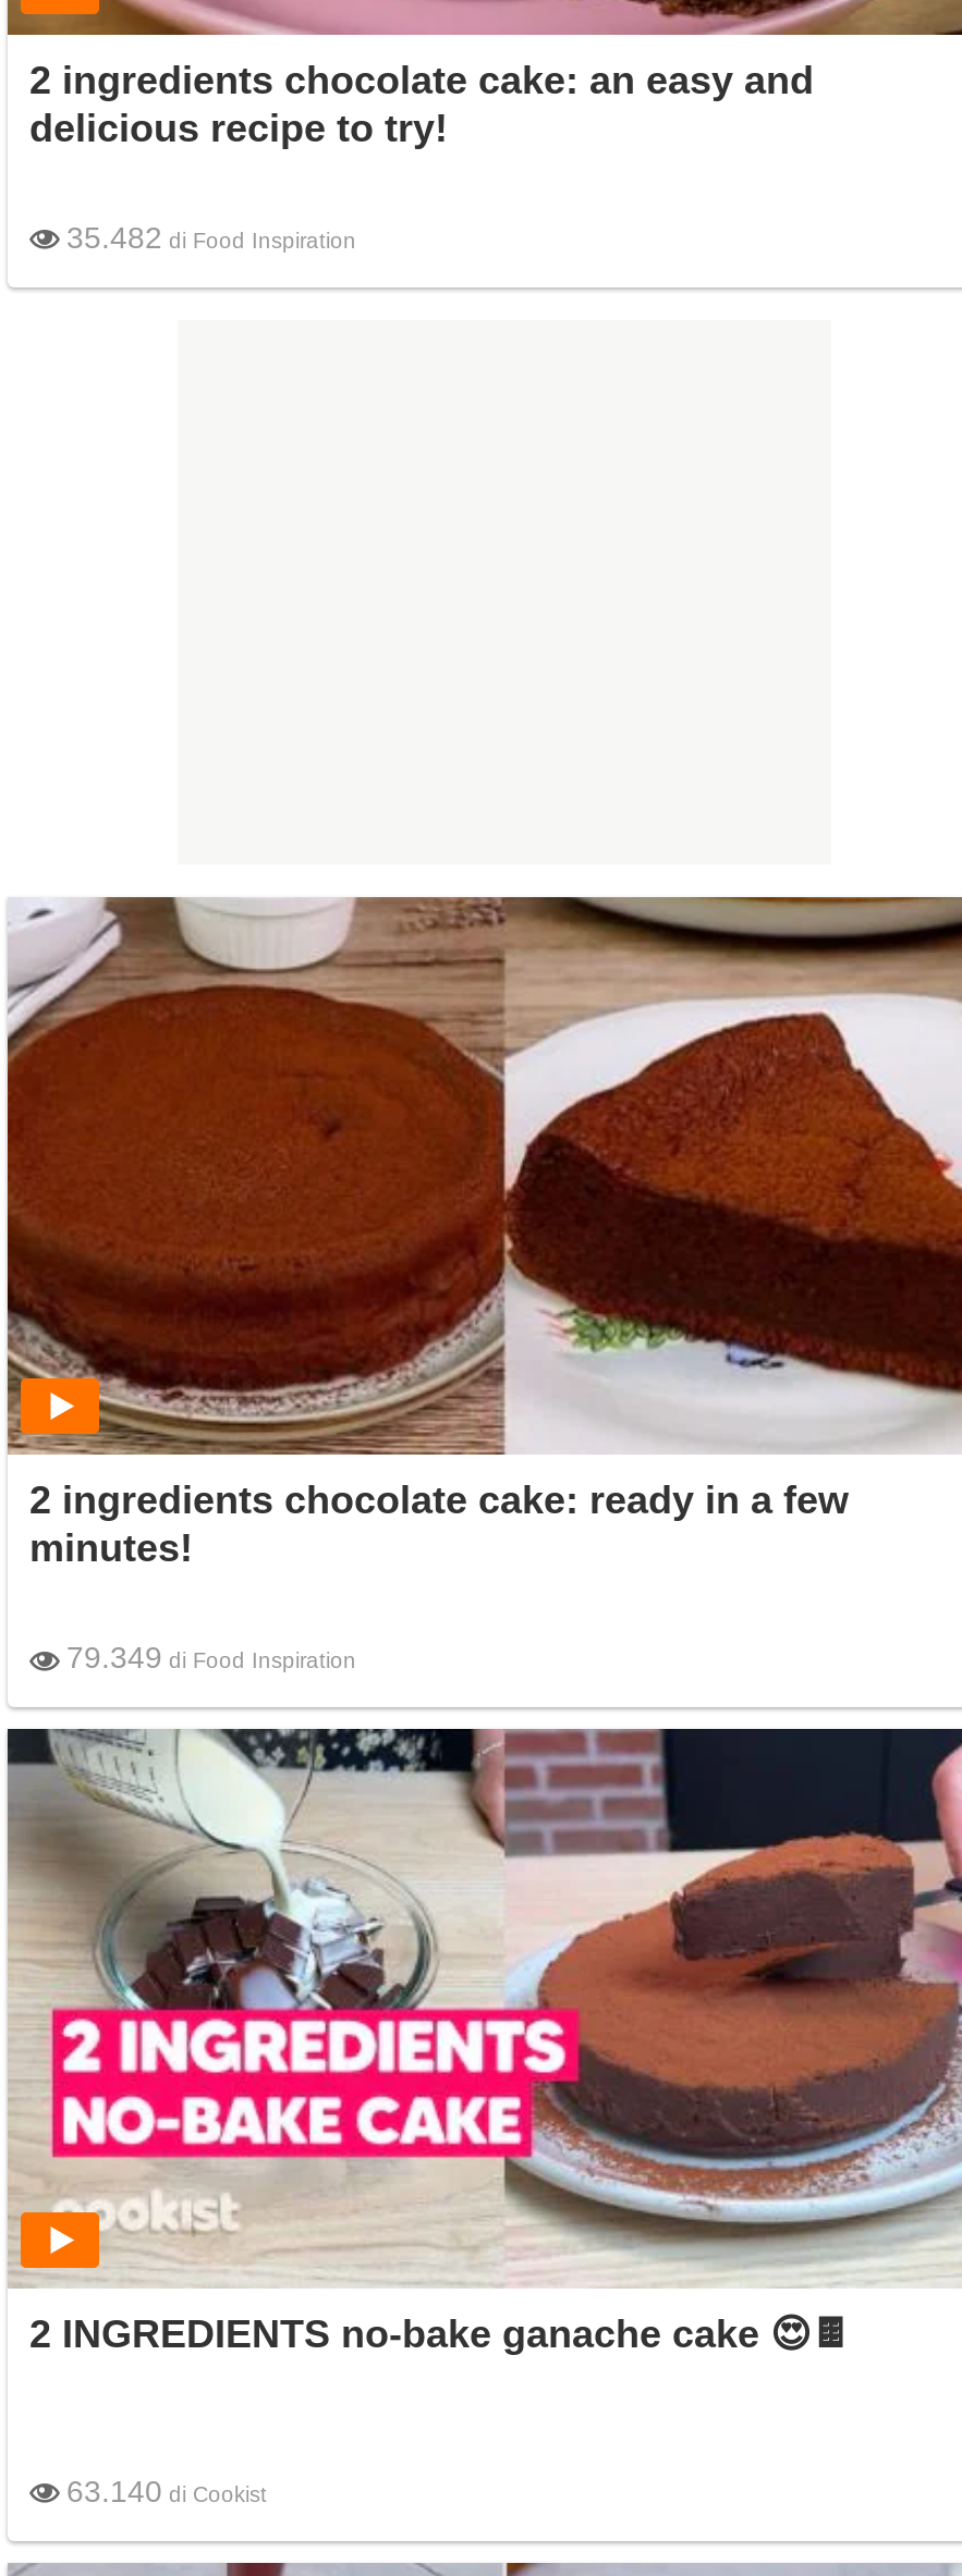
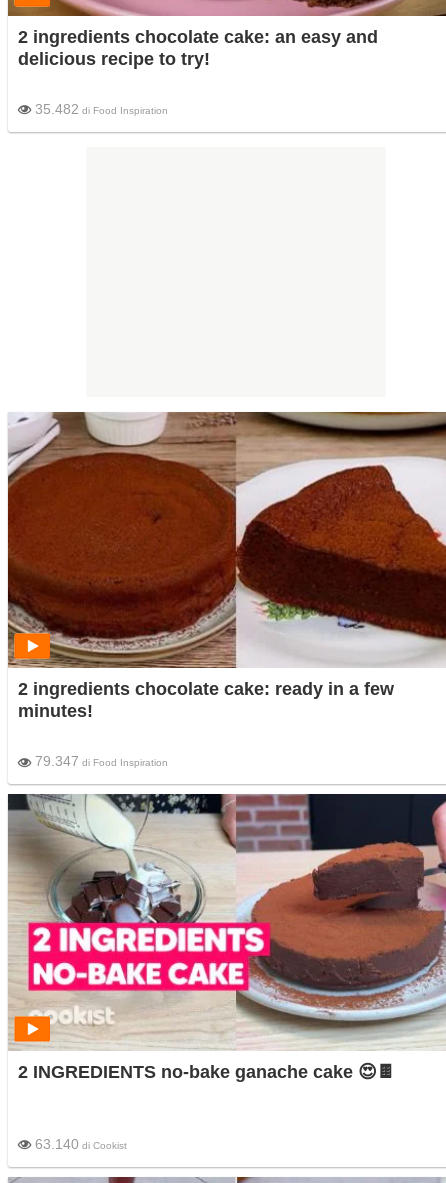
[66,1640,356,1675] 79.349 di Food Inspiration -> [35,753,168,769] 79.347 di Food Inspiration

